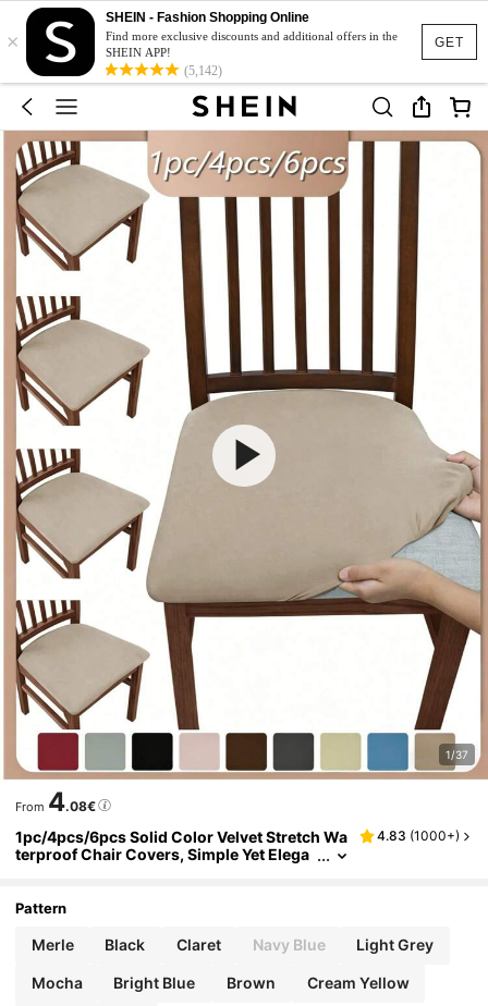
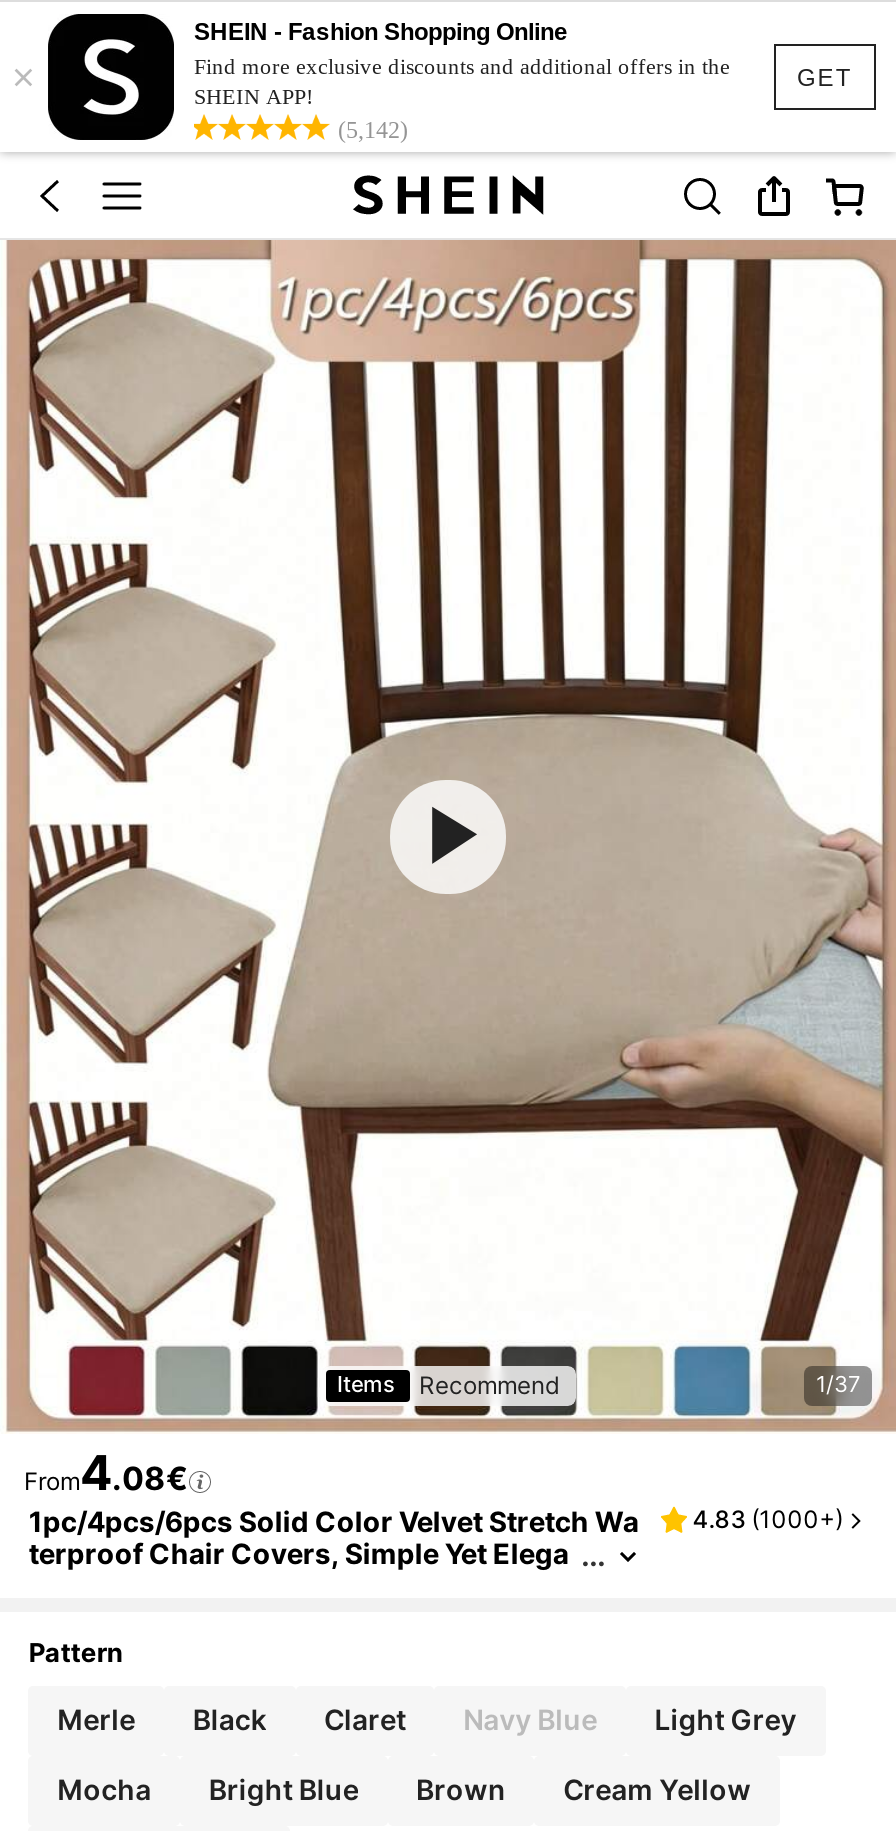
none -> [337,1370,559,1400] Items | Recommend

